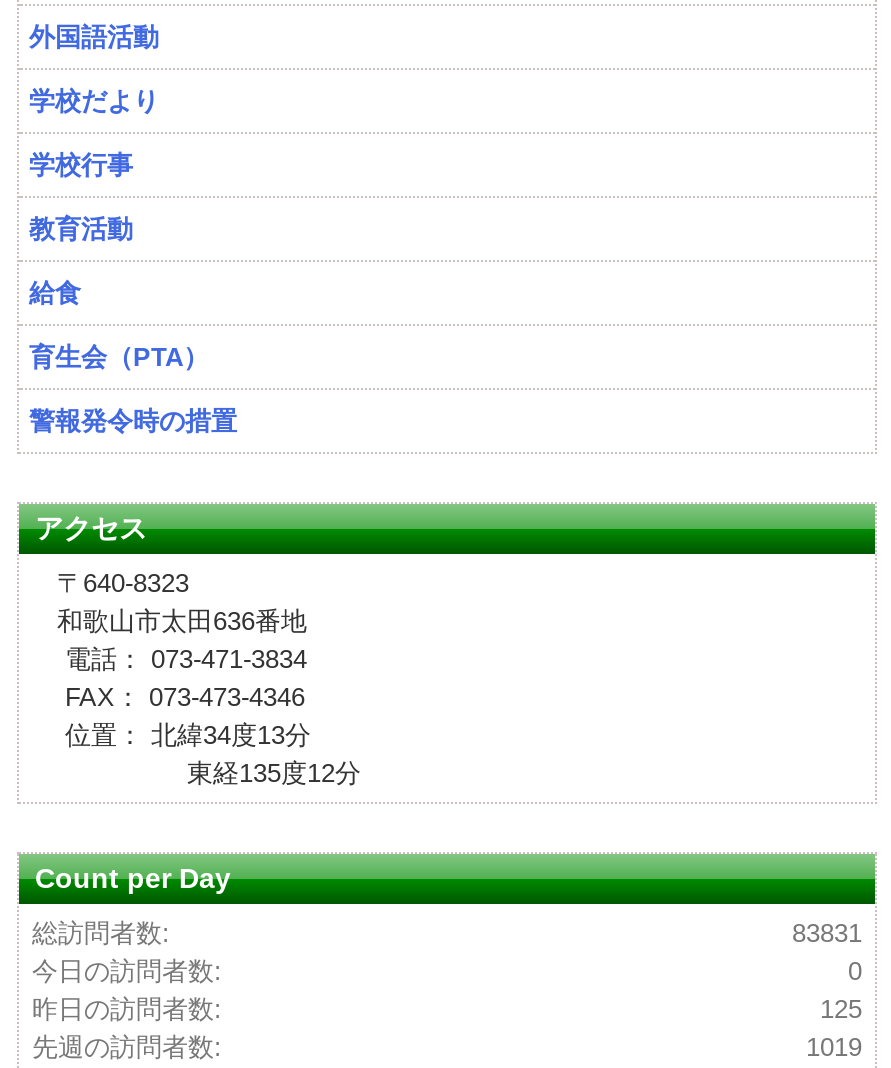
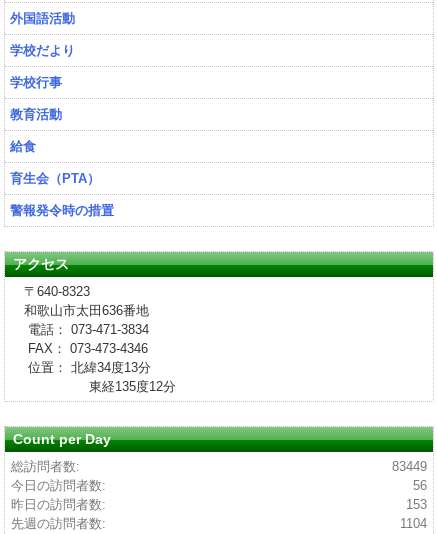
[792,919,862,949] 83831 -> [391,459,426,474] 83449
[848,957,862,987] 0 -> [412,478,426,493] 56
[820,995,862,1025] 125 -> [405,497,426,512] 153
[806,1033,862,1063] 1019 -> [399,516,426,531] 1104

